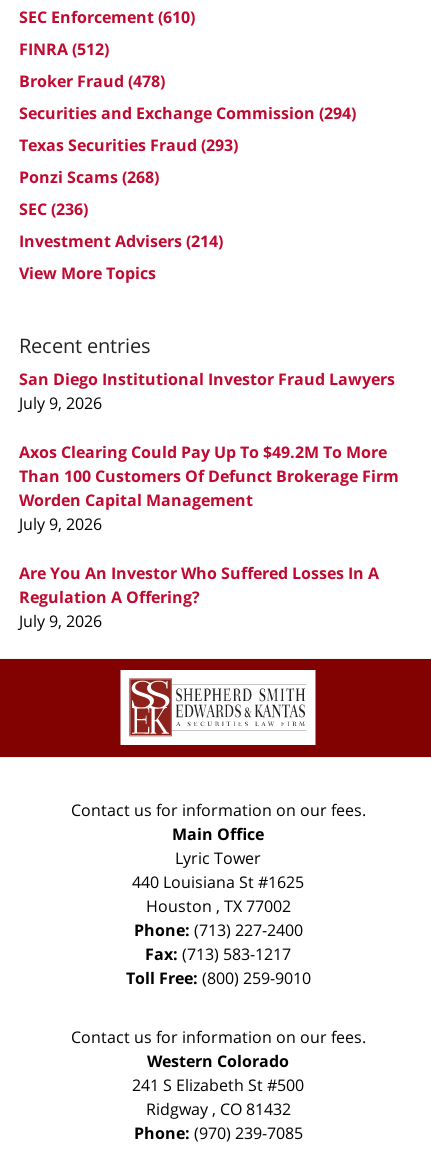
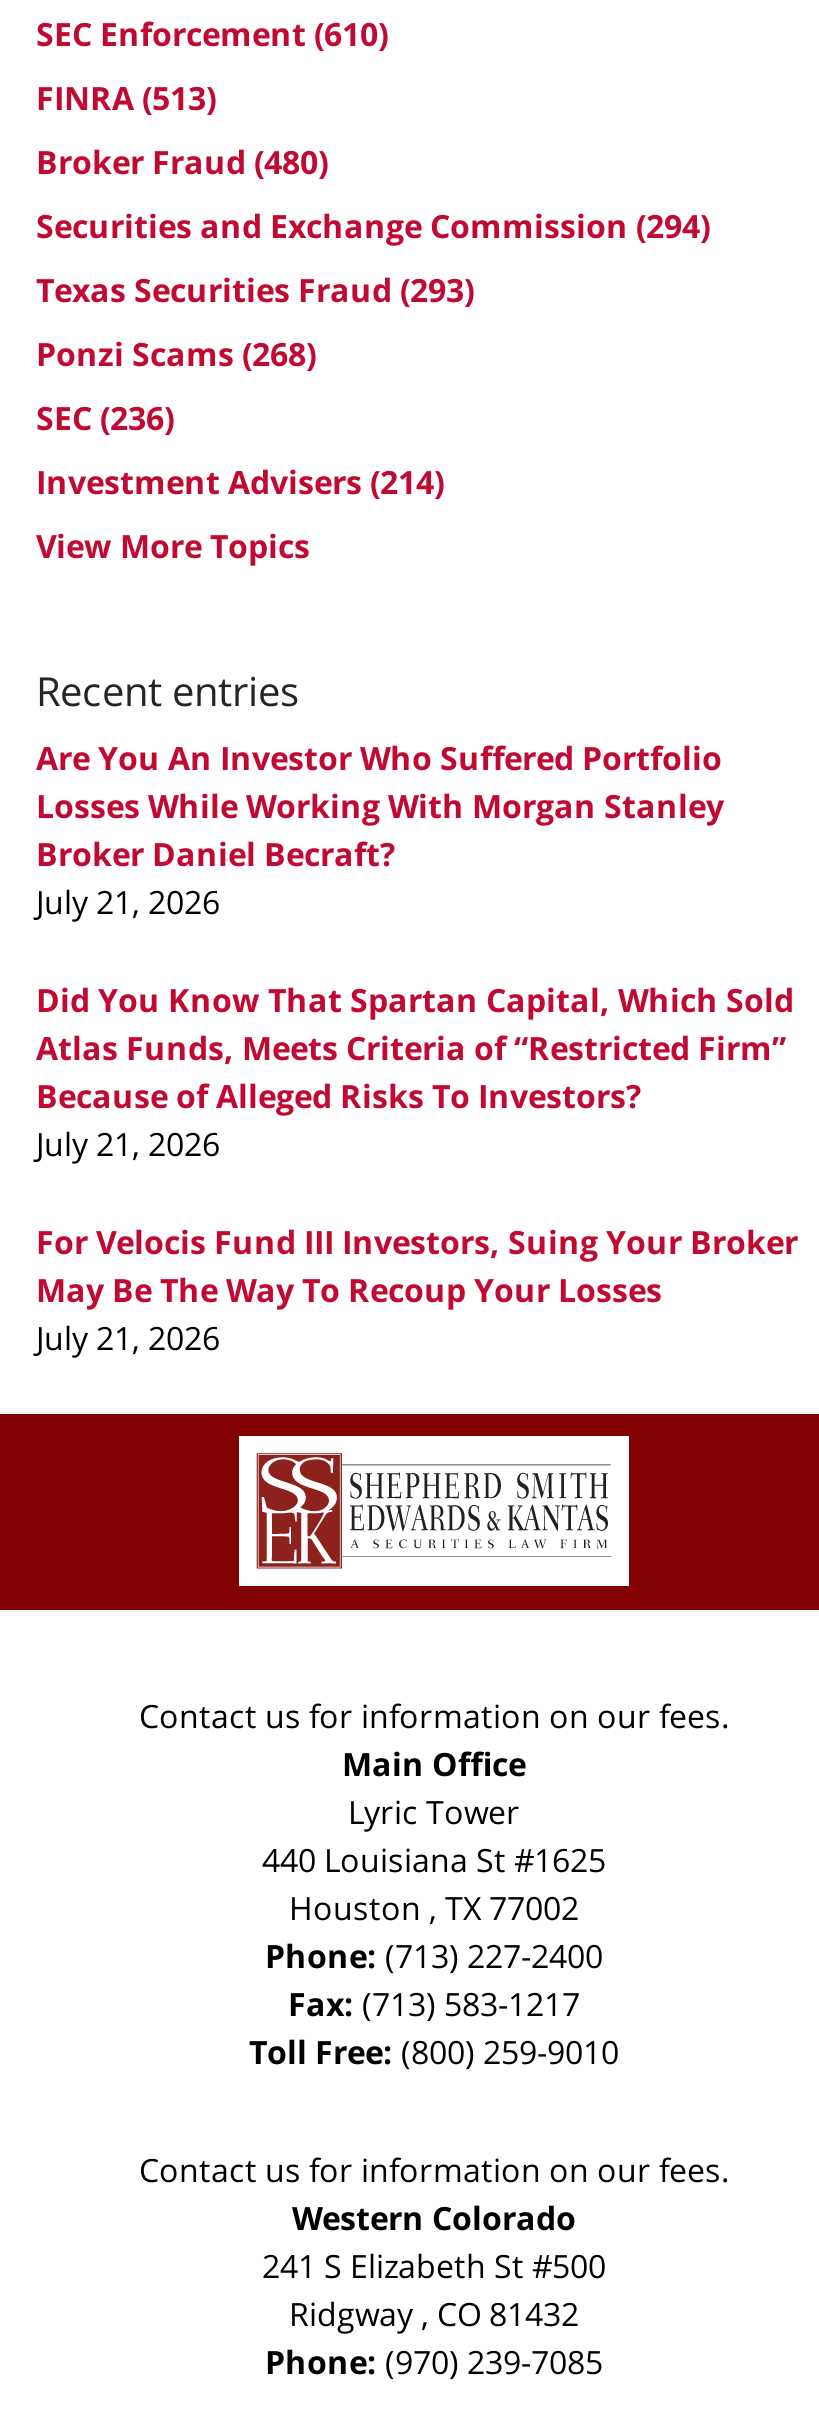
[19,38,109,60] FINRA (512) -> [36,76,216,120] FINRA (513)
[19,70,165,92] Broker Fraud (478) -> [36,140,328,184] Broker Fraud (480)
[19,368,395,414] San Diego Institutional Investor Fraud Lawyers | July 9, 2026 -> [36,736,724,924] Are You An Investor Who Suffered Portfolio | Losses While Working With Morgan Stanley | Broker Daniel Becraft? | July 21, 2026
[19,441,399,535] Axos Clearing Could Pay Up To $49.2M To More | Than 100 Customers Of Defunct Brokerage Firm | Worden Capital Management | July 9, 2026 -> [36,978,794,1166] Did You Know That Spartan Capital, Which Sold | Atlas Funds, Meets Criteria of “Restricted Firm” | Because of Alleged Risks To Investors? | July 21, 2026
[19,562,379,632] Are You An Investor Who Suffered Losses In A | Regulation A Offering? | July 9, 2026 -> [36,1220,798,1360] For Velocis Fund III Investors, Suing Your Broker | May Be The Way To Recoup Your Losses | July 21, 2026

